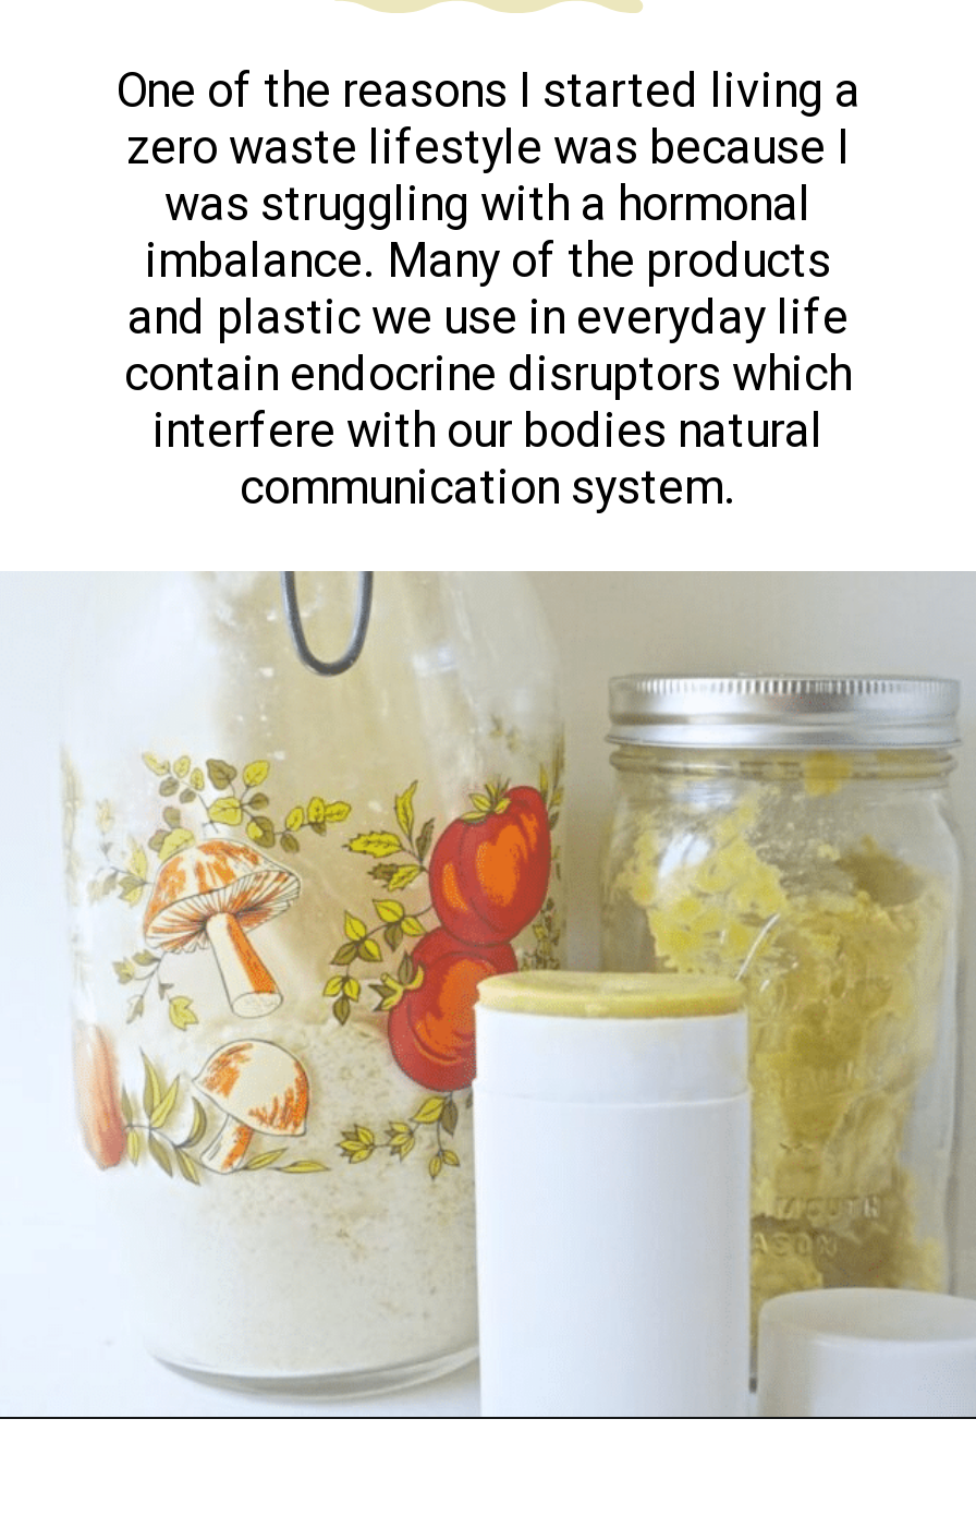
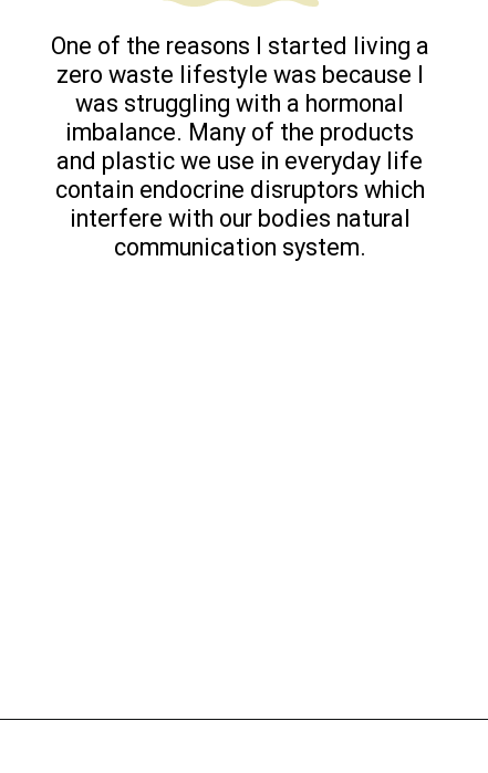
[7,569,969,1419] [image] -> none

